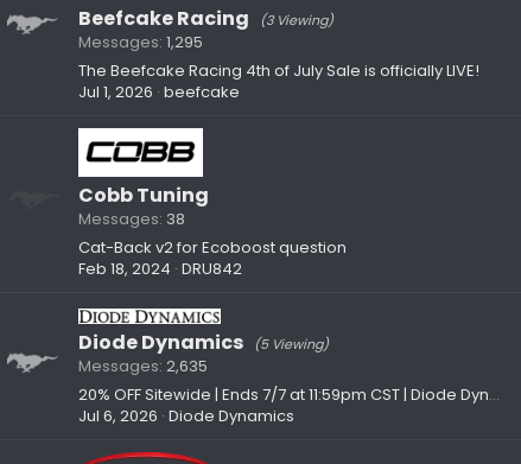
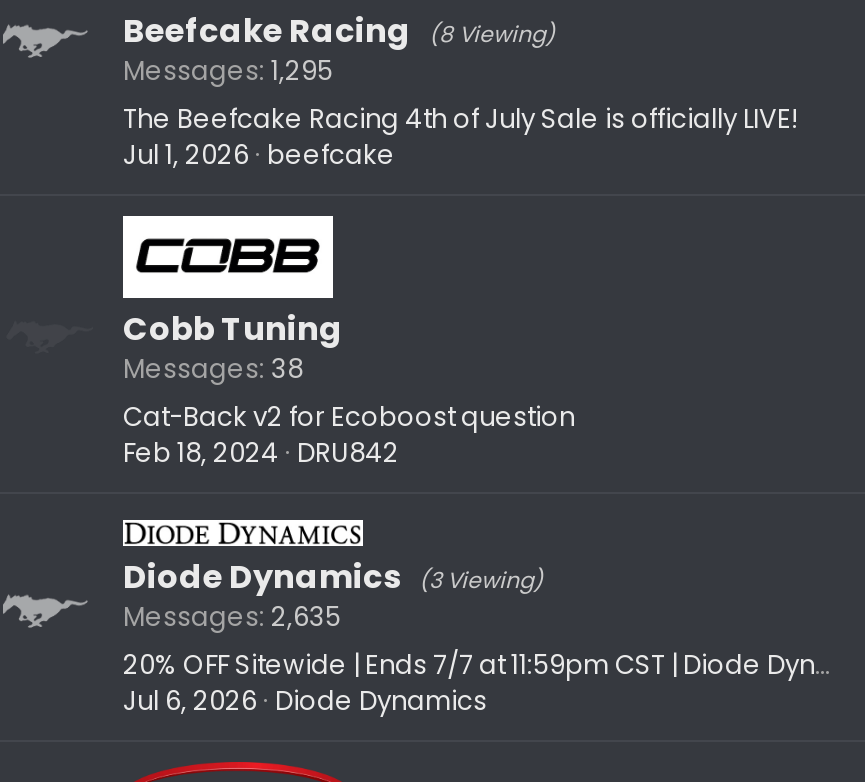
[78,4,333,32] Beefcake Racing (3 Viewing) -> [123,7,555,53] Beefcake Racing (8 Viewing)
[78,329,329,356] Diode Dynamics (5 Viewing) -> [123,554,543,600] Diode Dynamics (3 Viewing)

